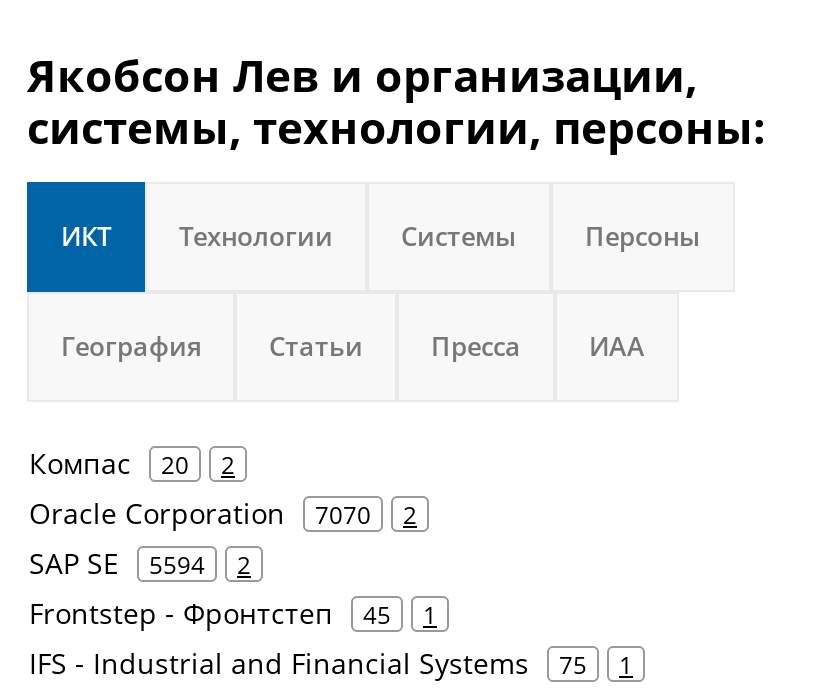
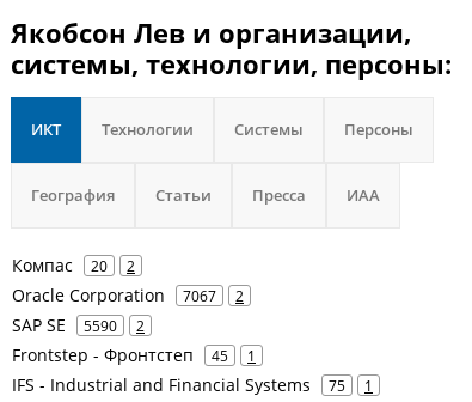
[29,494,417,532] Oracle Corporation 7070 2 -> [12,284,244,306] Oracle Corporation 7067 2
[29,544,251,582] SAP SE 5594 2 -> [12,313,145,336] SAP SE 5590 2

